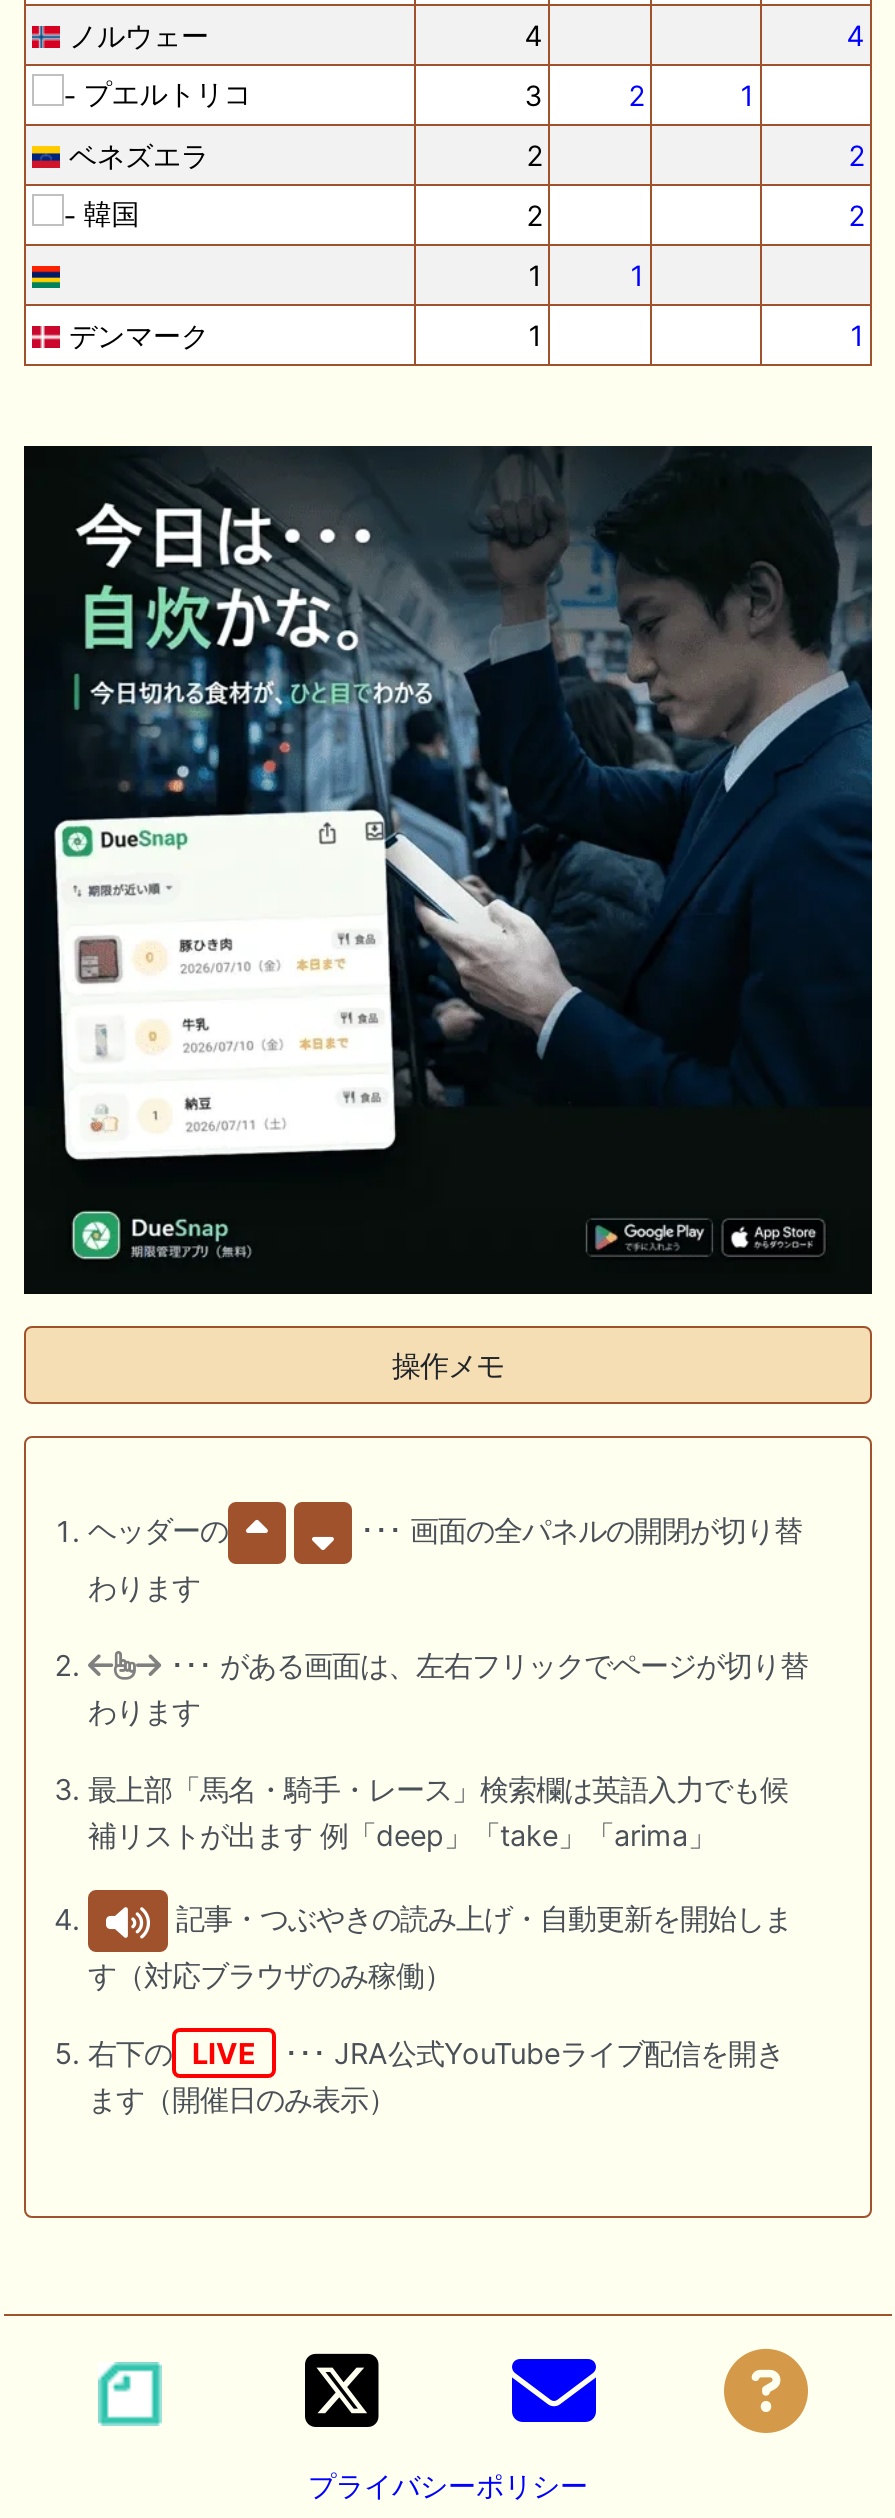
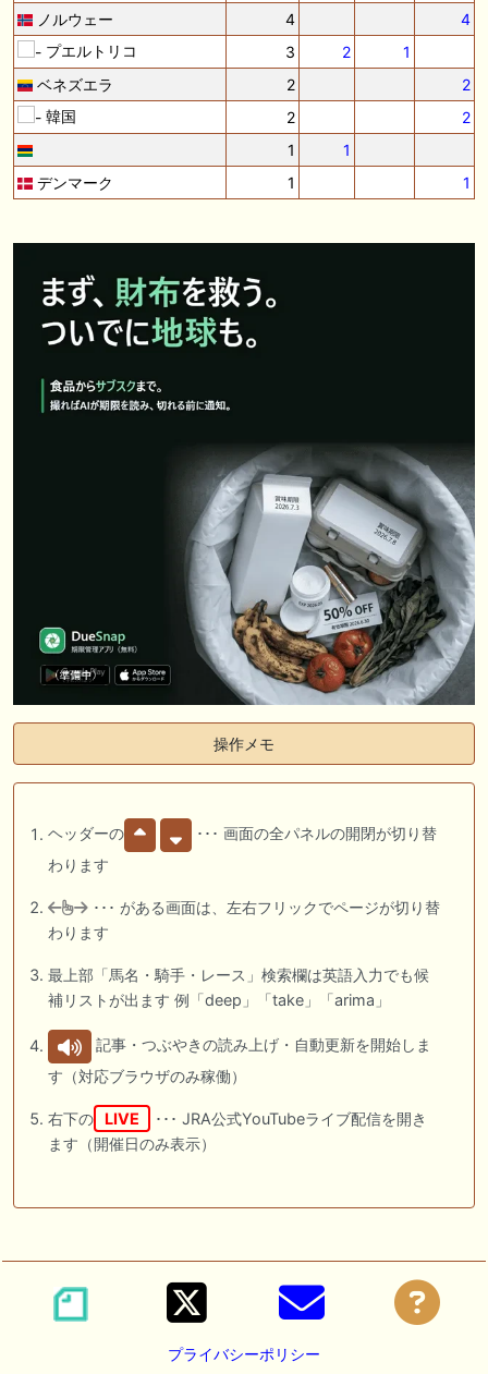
[52,448,874,1296] [image] -> [29,245,476,706] [image]

